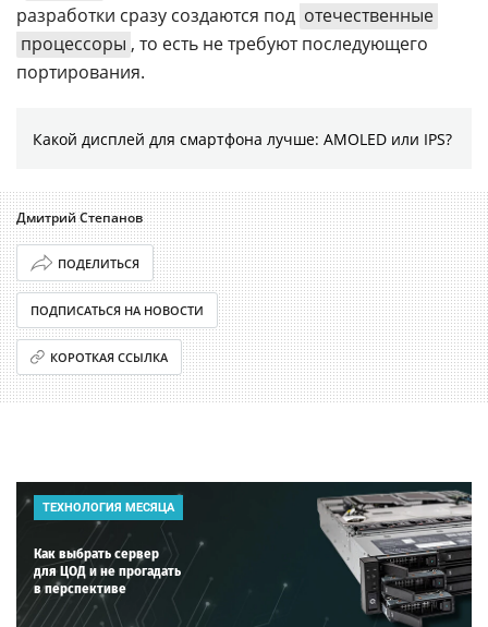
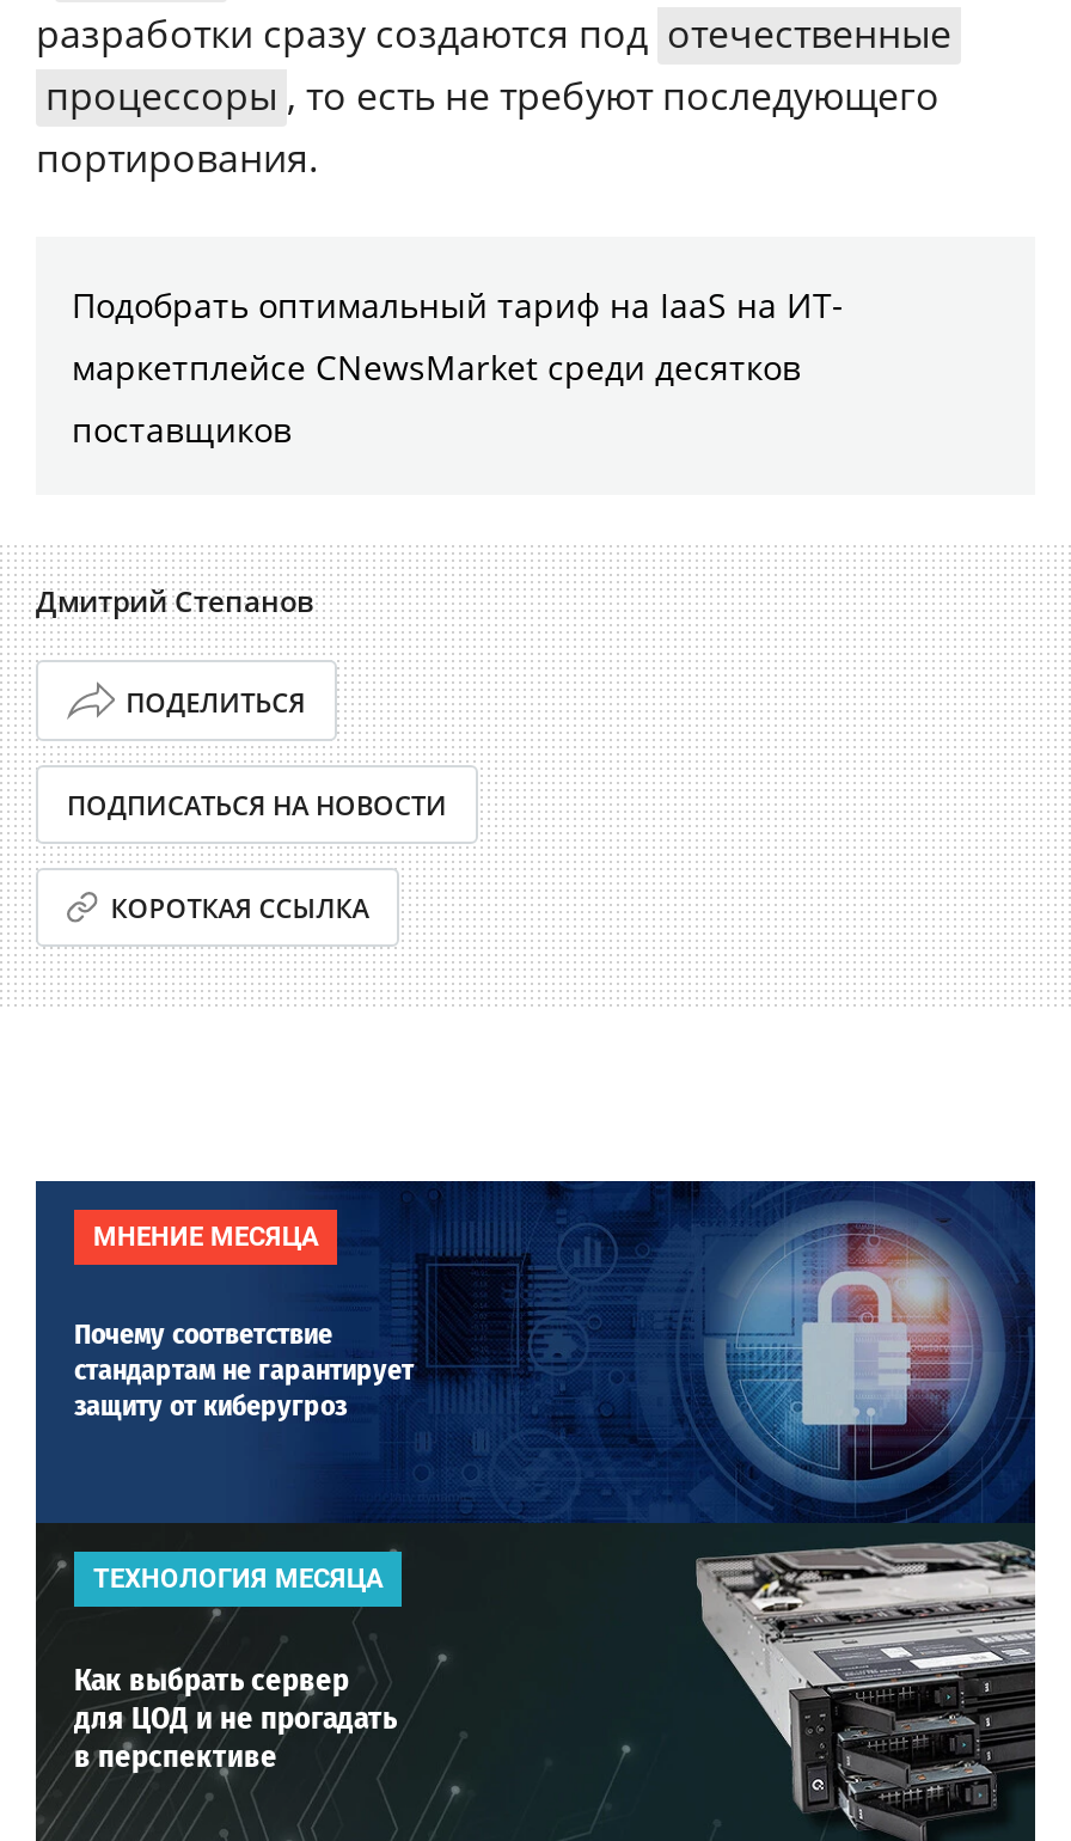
[33,129,452,149] Какой дисплей для смартфона лучше: AMOLED или IPS? -> [72,282,844,452] Подобрать оптимальный тариф на IaaS на ИТ- | маркетплейсе CNewsMarket среди десятков | поставщиков
none -> [36,1181,1038,1523] [image] | МНЕНИЕ МЕСЯЦА | Почему соответствие | стандартам не гарантирует | защиту от киберугроз

